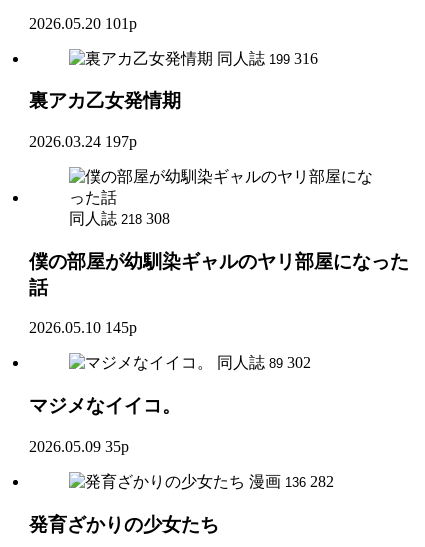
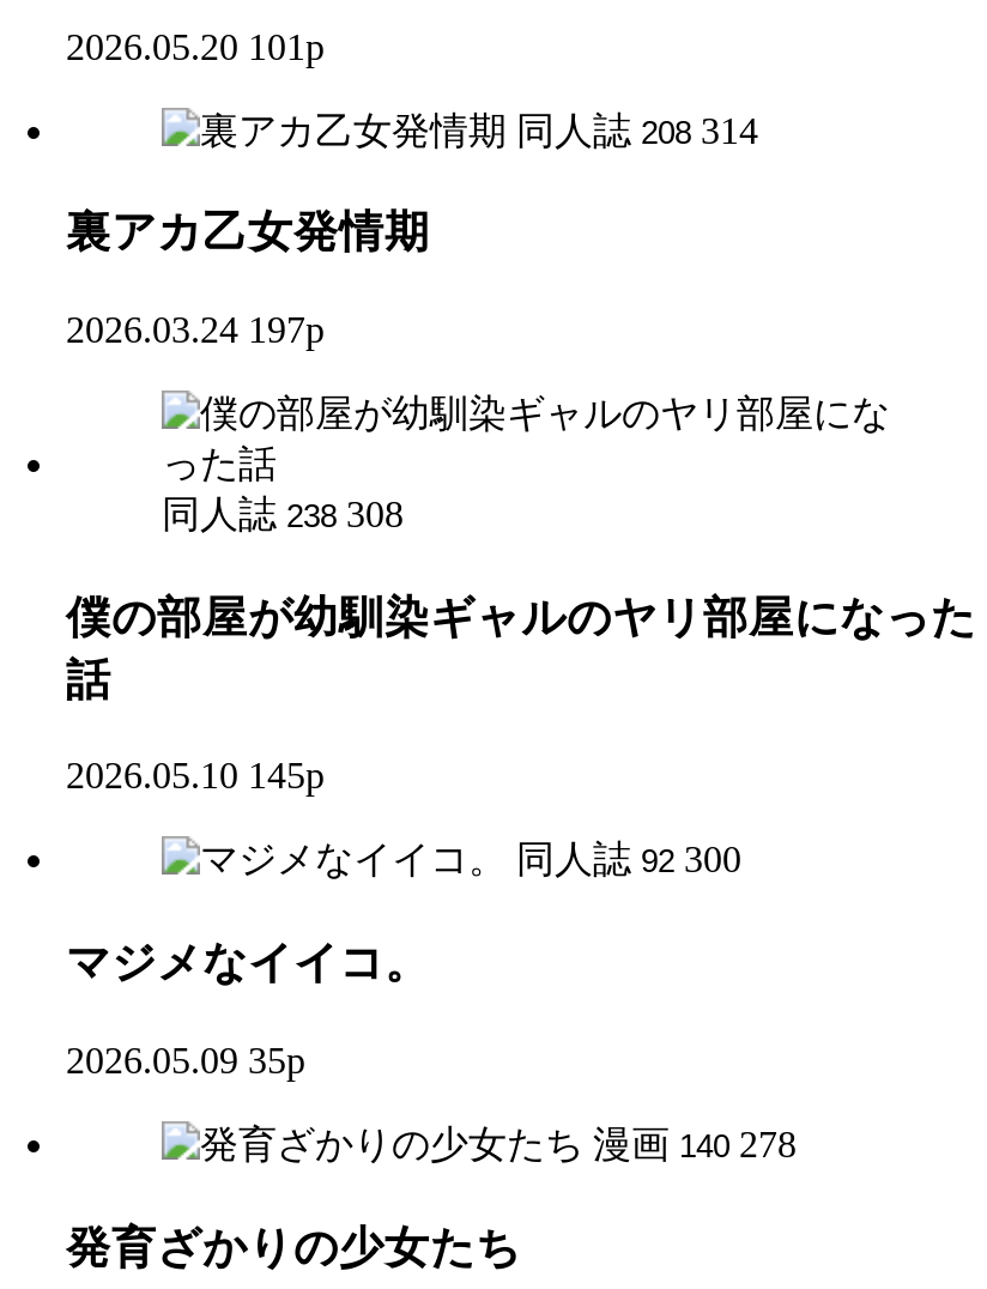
[217,49,318,66] 同人誌 199 316 -> [516,109,758,150] 同人誌 208 314
[69,210,170,227] 同人誌 218 308 -> [162,493,404,534] 同人誌 238 308
[217,354,311,371] 同人誌 89 302 -> [516,840,741,880] 同人誌 92 300
[249,473,334,490] 漫画 136 282 -> [593,1123,797,1164] 漫画 140 278

